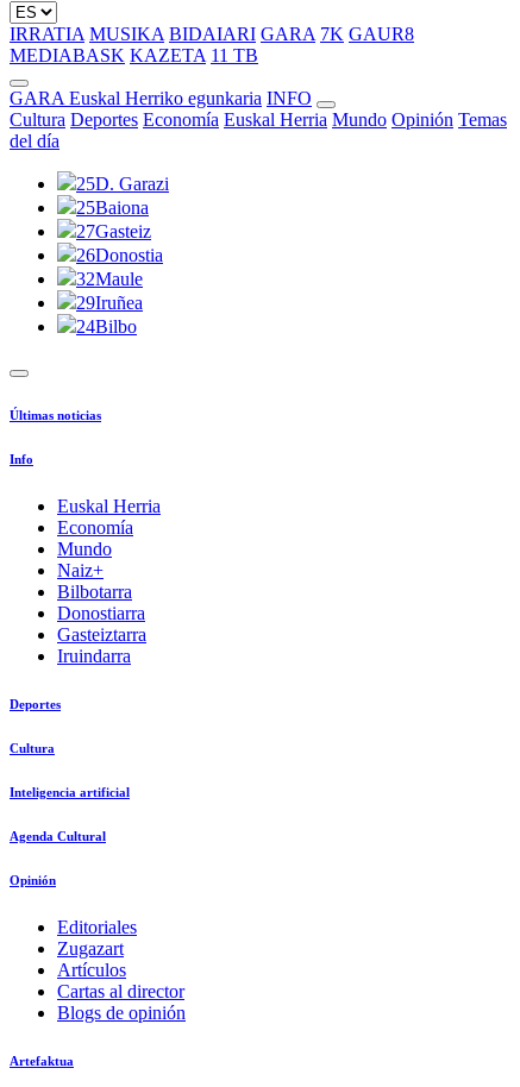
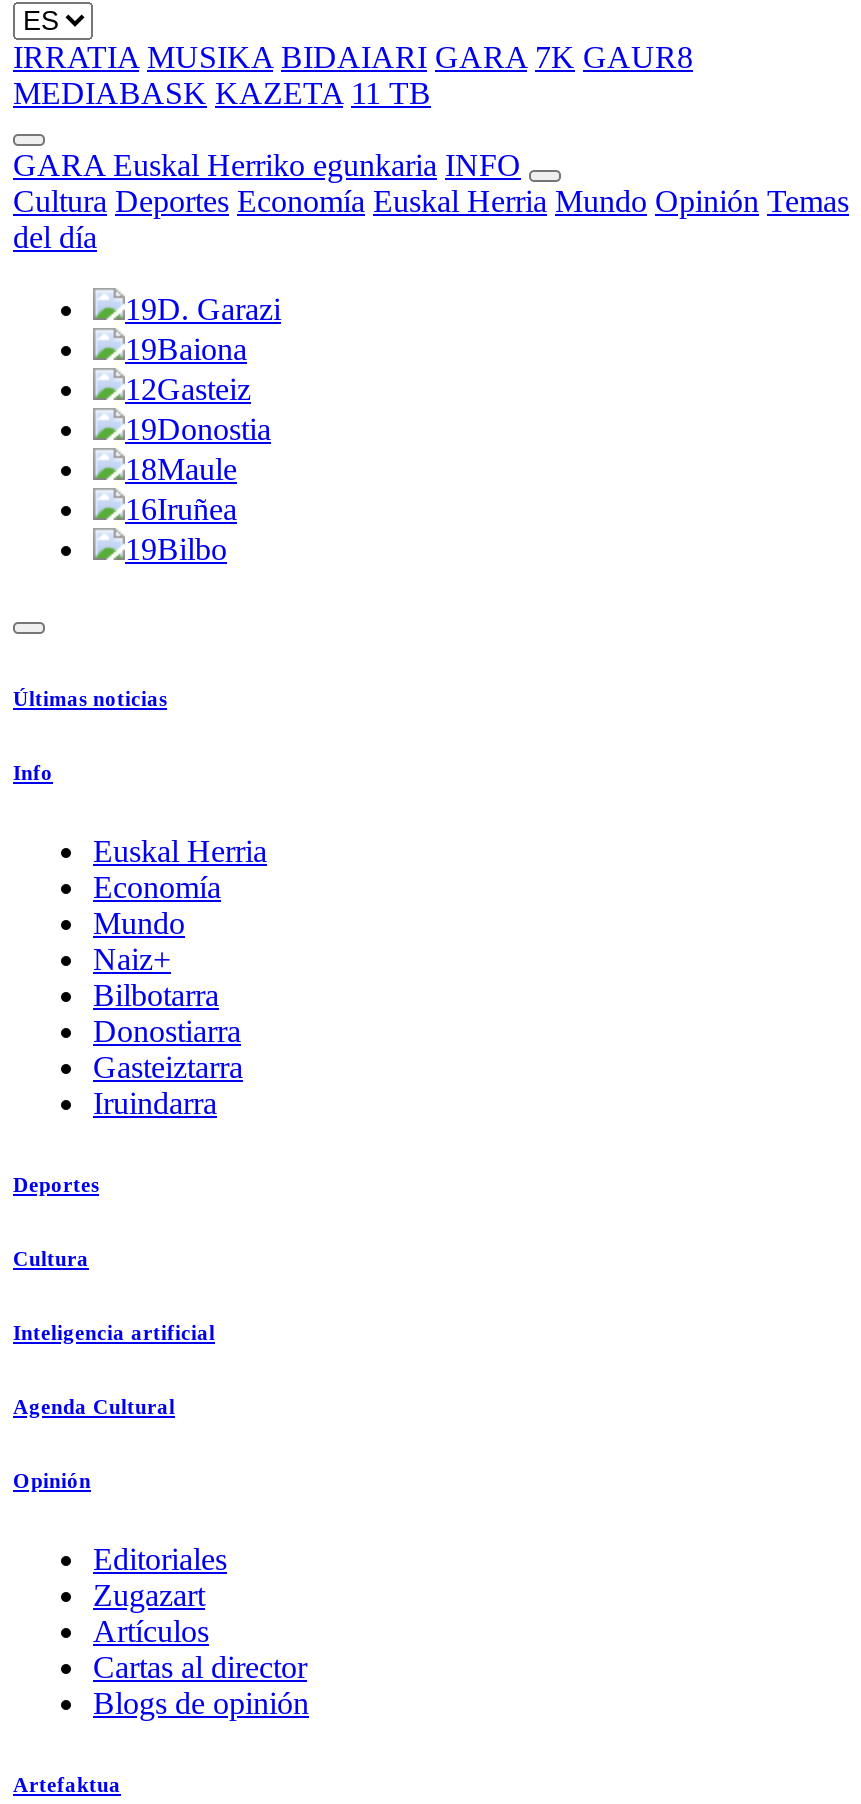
[76,174,169,194] 25D. Garazi -> [125,292,281,326] 19D. Garazi
[76,197,149,218] 25Baiona -> [125,332,247,366] 19Baiona
[76,221,151,241] 27Gasteiz -> [125,372,251,406] 12Gasteiz
[76,245,163,265] 26Donostia -> [125,412,271,446] 19Donostia
[76,269,143,289] 32Maule -> [125,452,237,486] 18Maule
[76,293,143,313] 29Iruñea -> [125,492,237,526] 16Iruñea
[76,316,137,337] 24Bilbo -> [125,532,227,566] 19Bilbo

